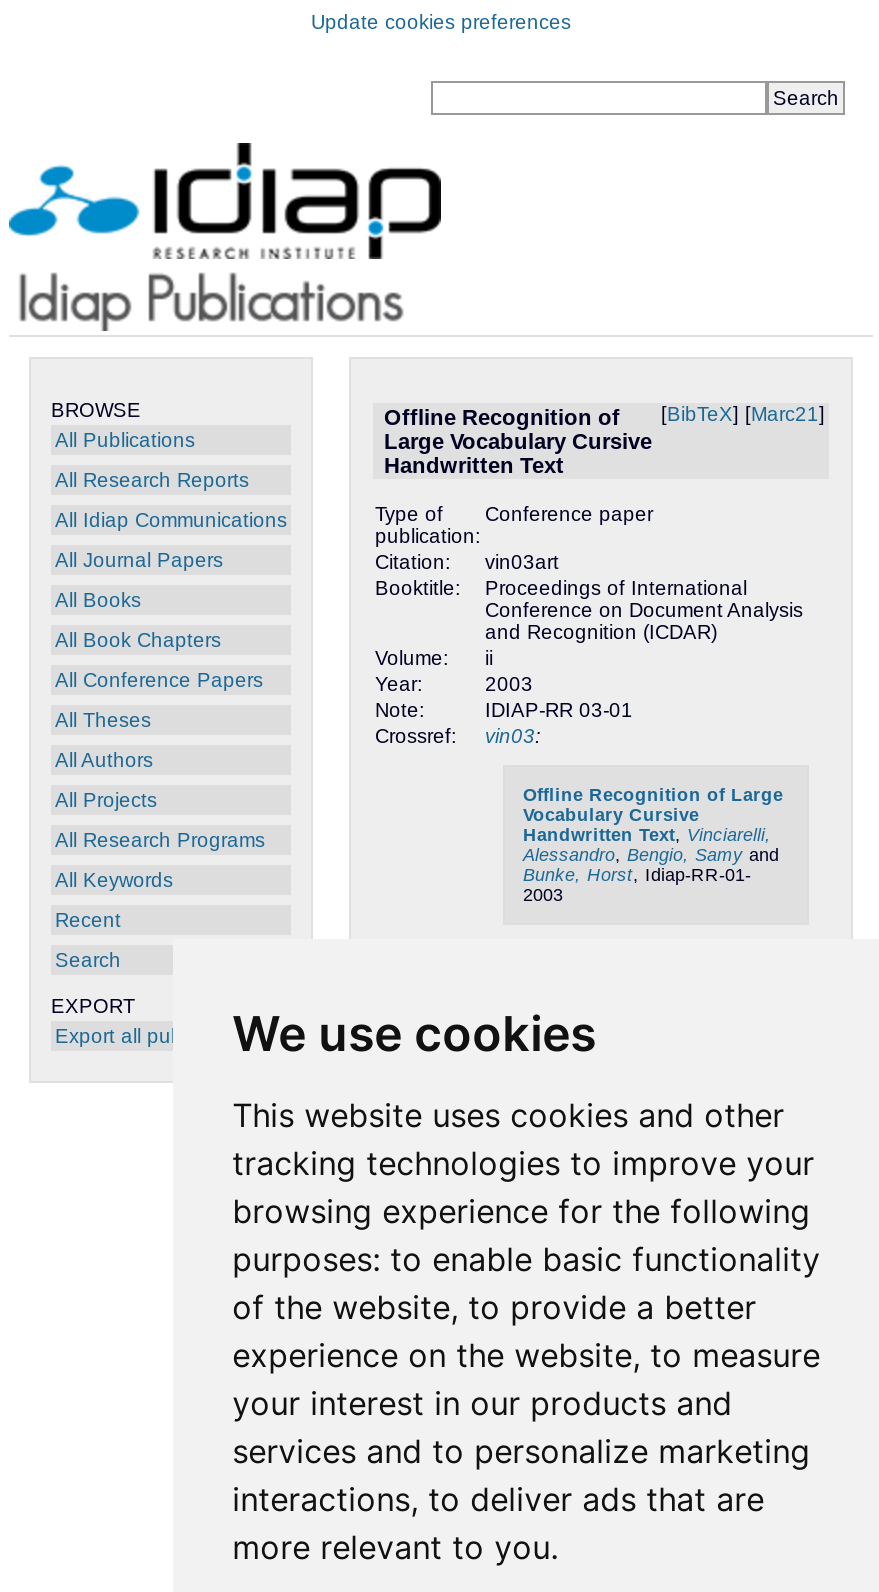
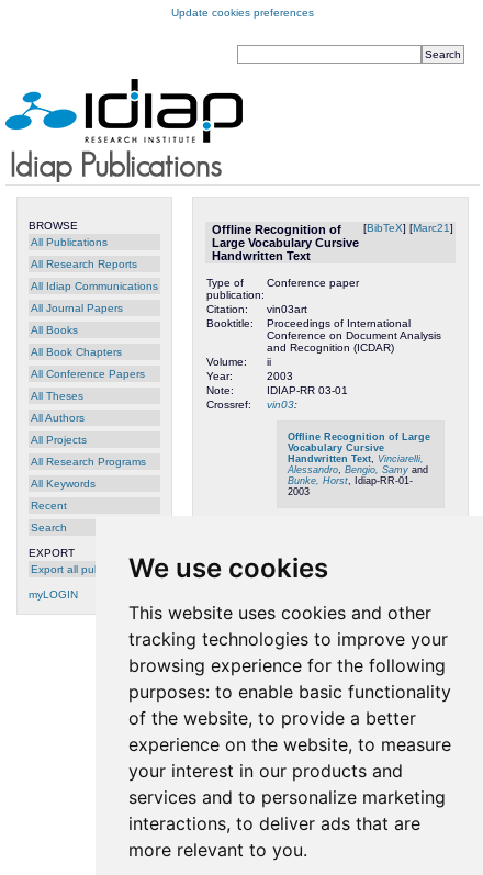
none -> [29,588,78,601] myLOGIN

